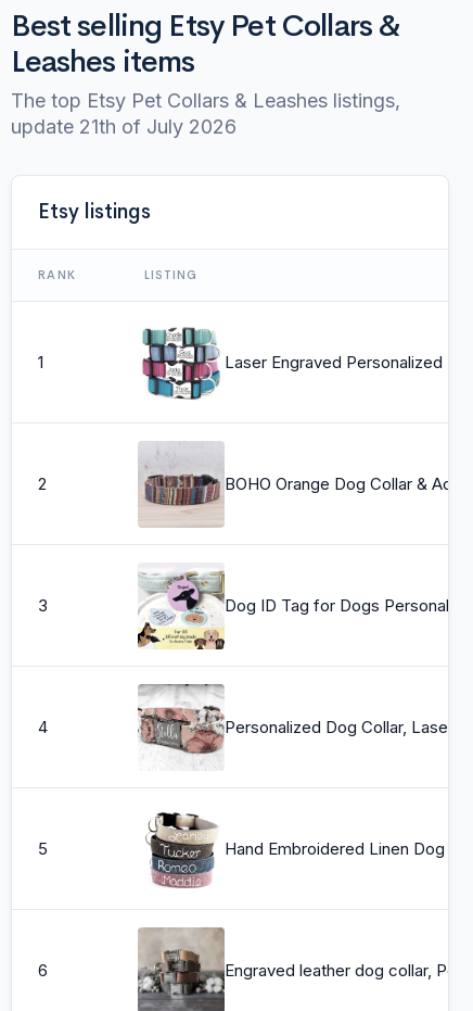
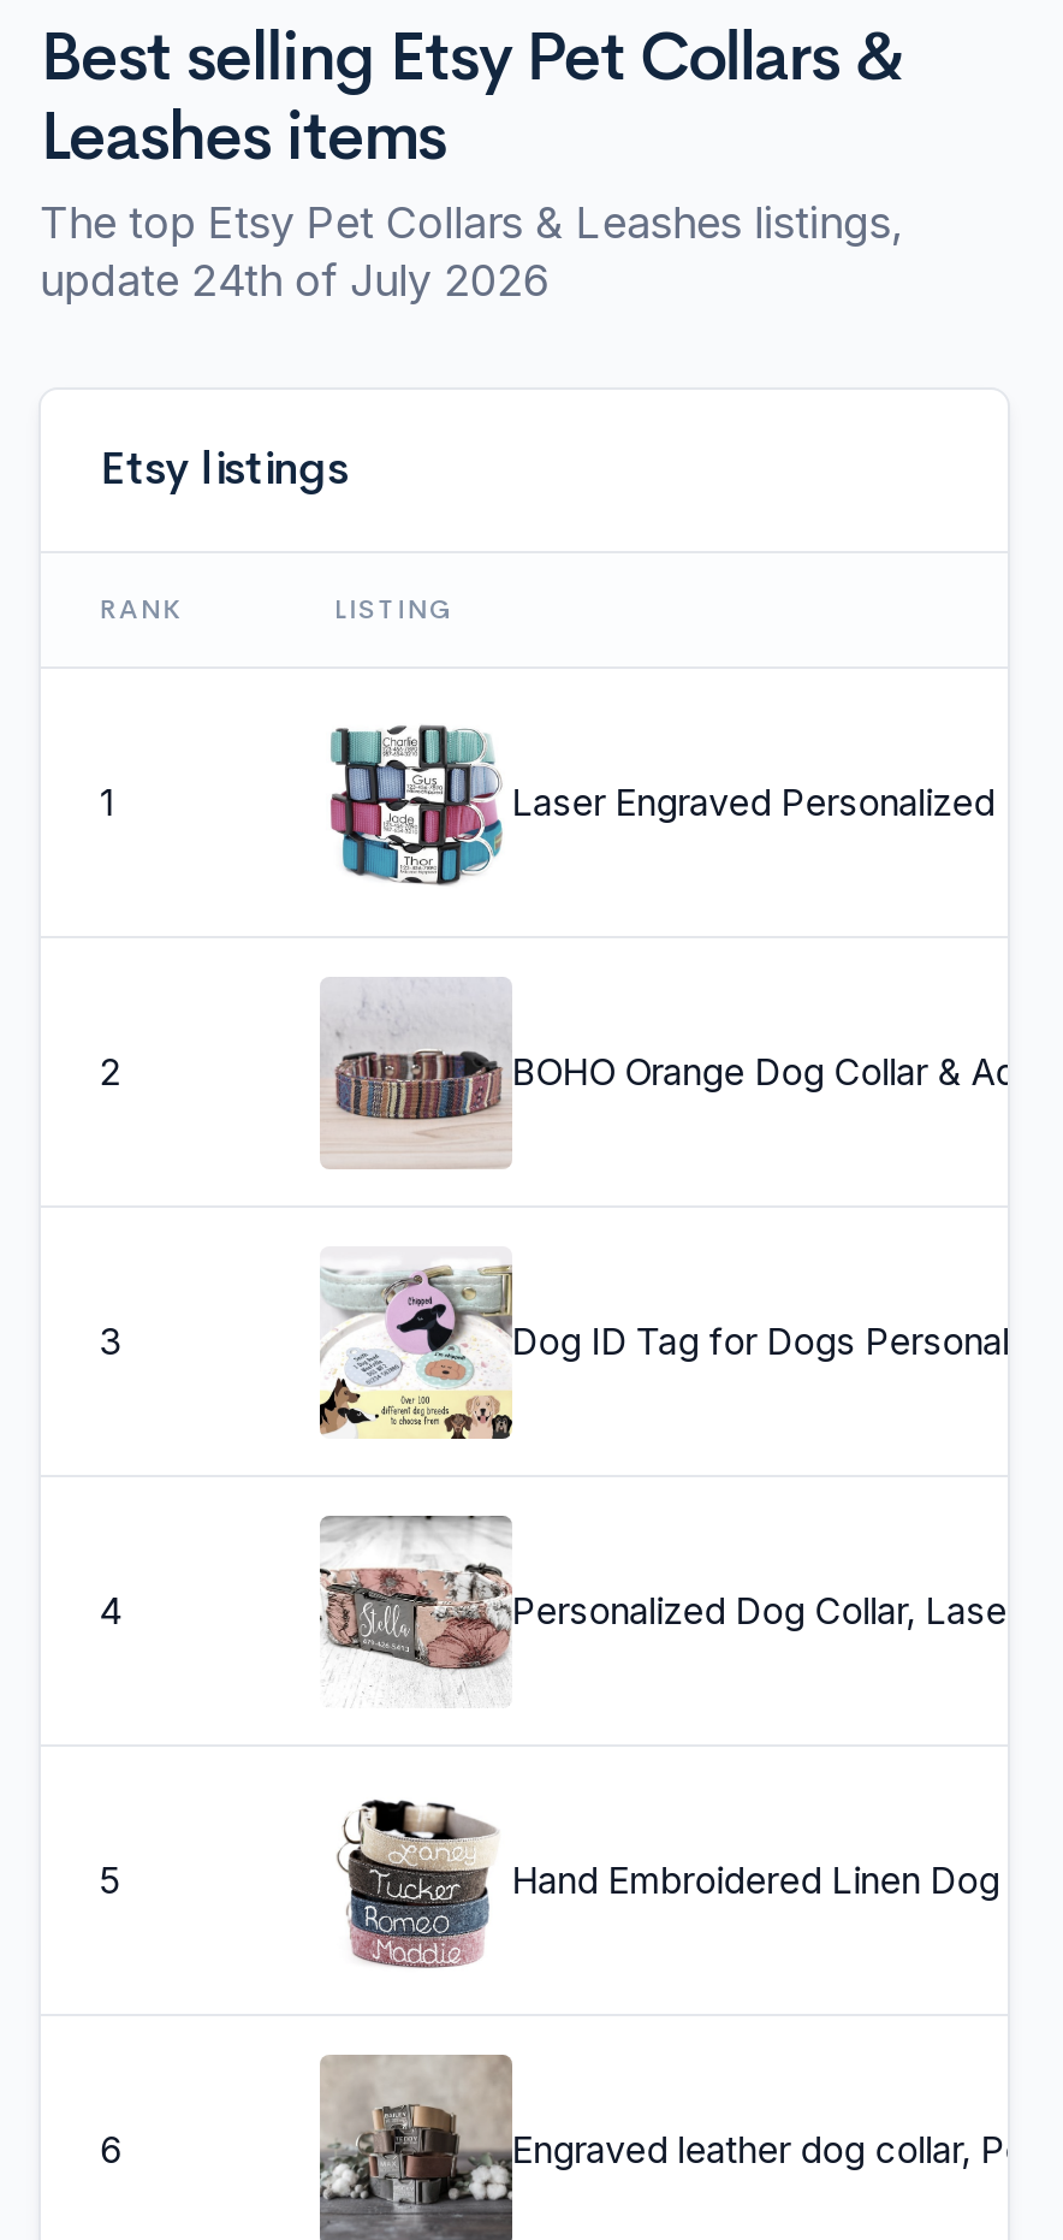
[11,115,237,138] update 21th of July 2026 -> [39,255,549,306] update 24th of July 2026

